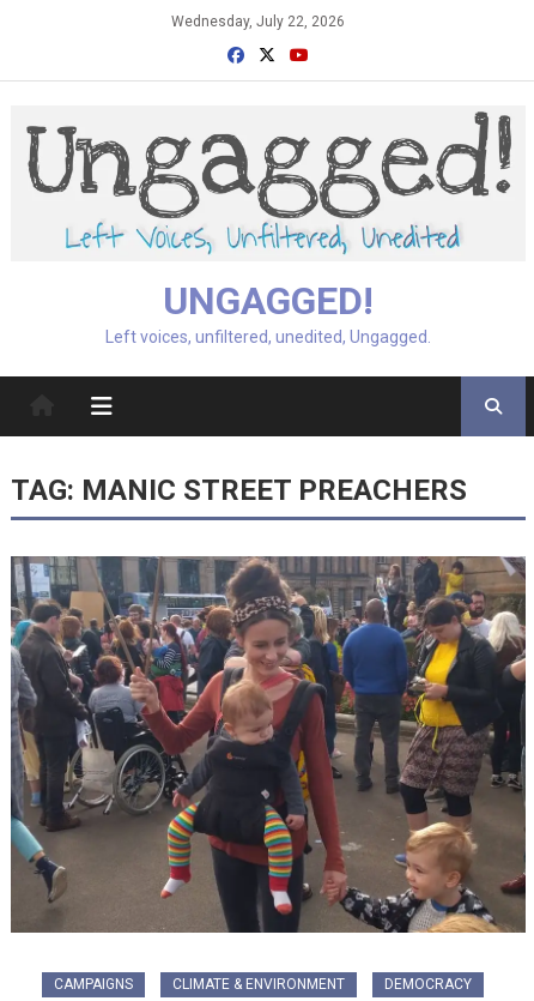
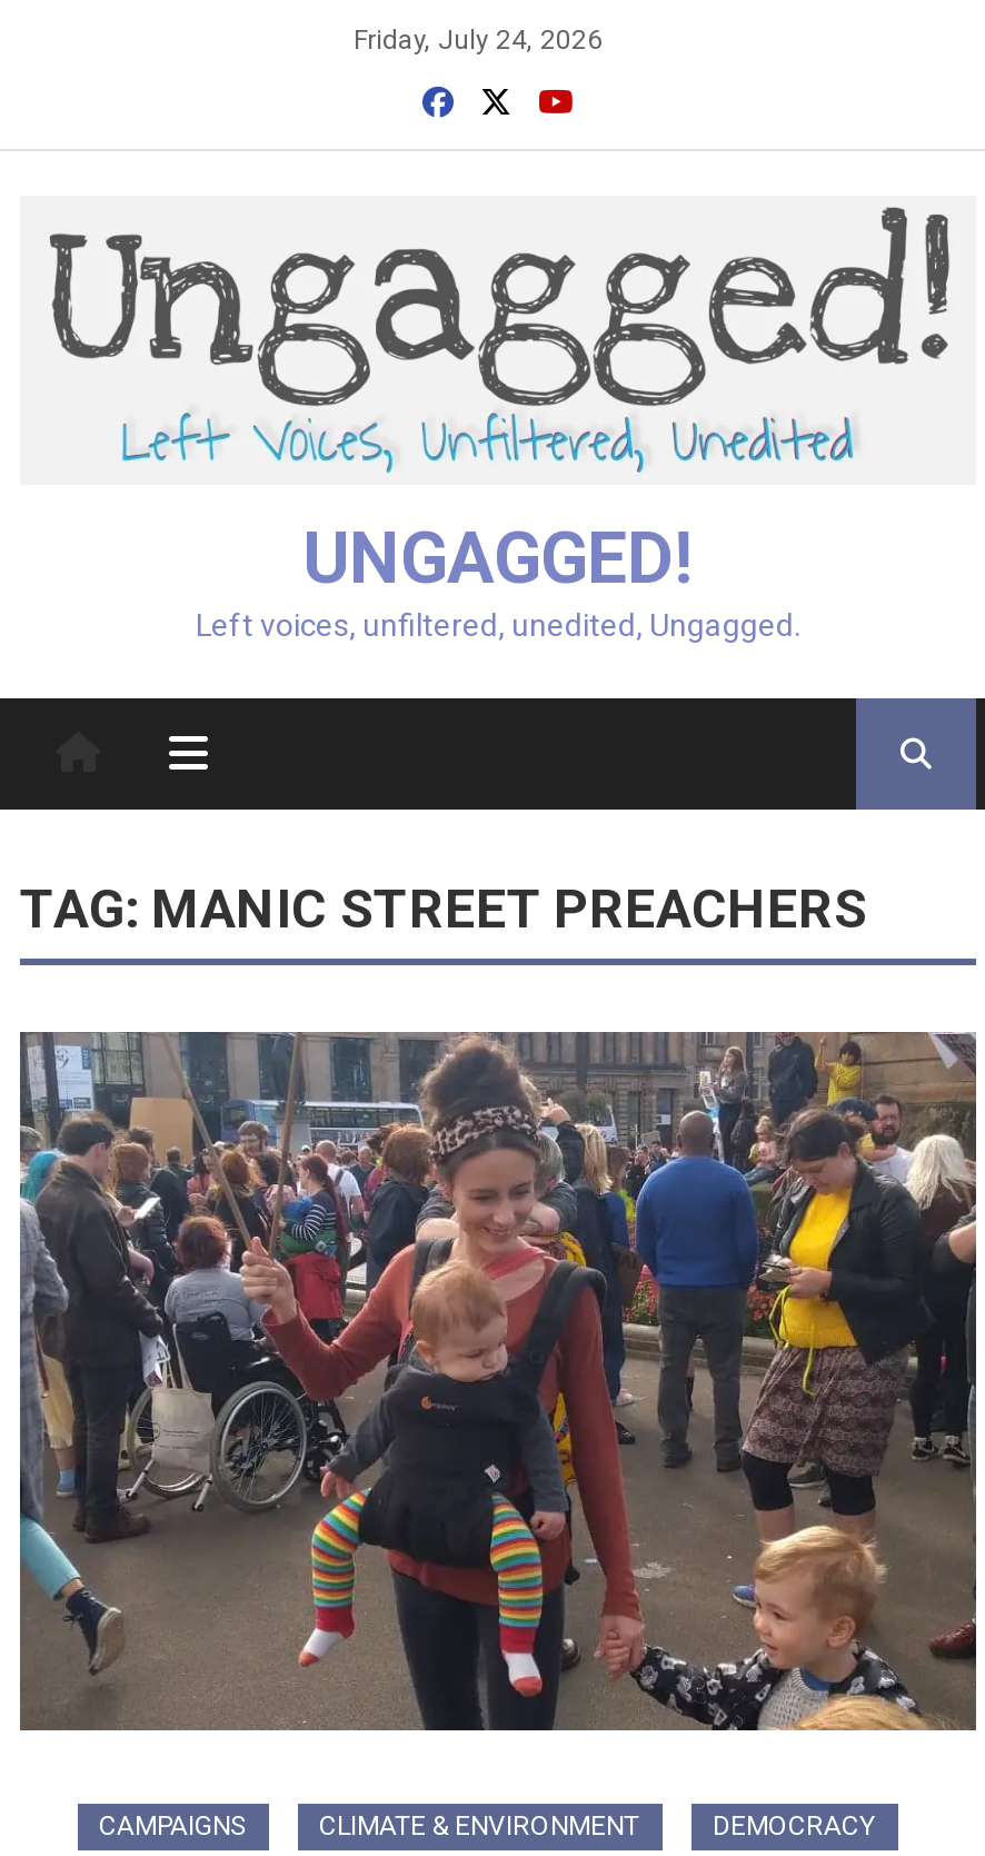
[171,13,344,30] Wednesday, July 22, 2026 -> [354,24,603,56] Friday, July 24, 2026

